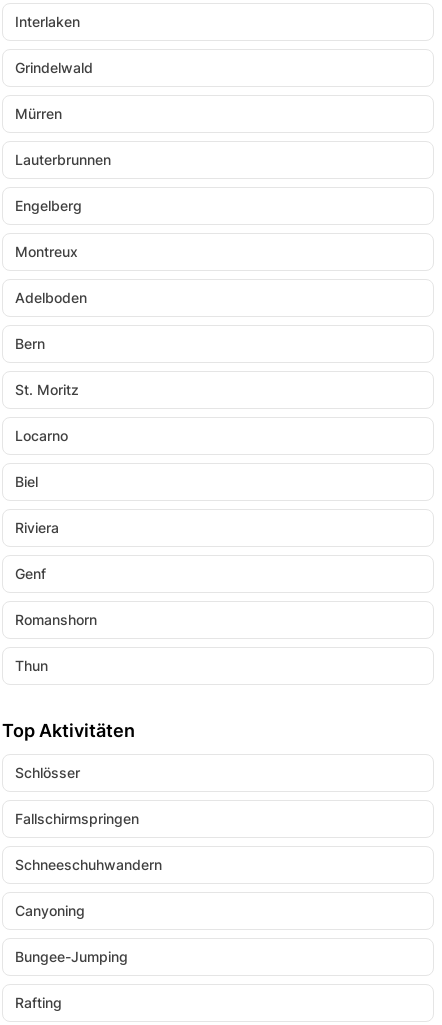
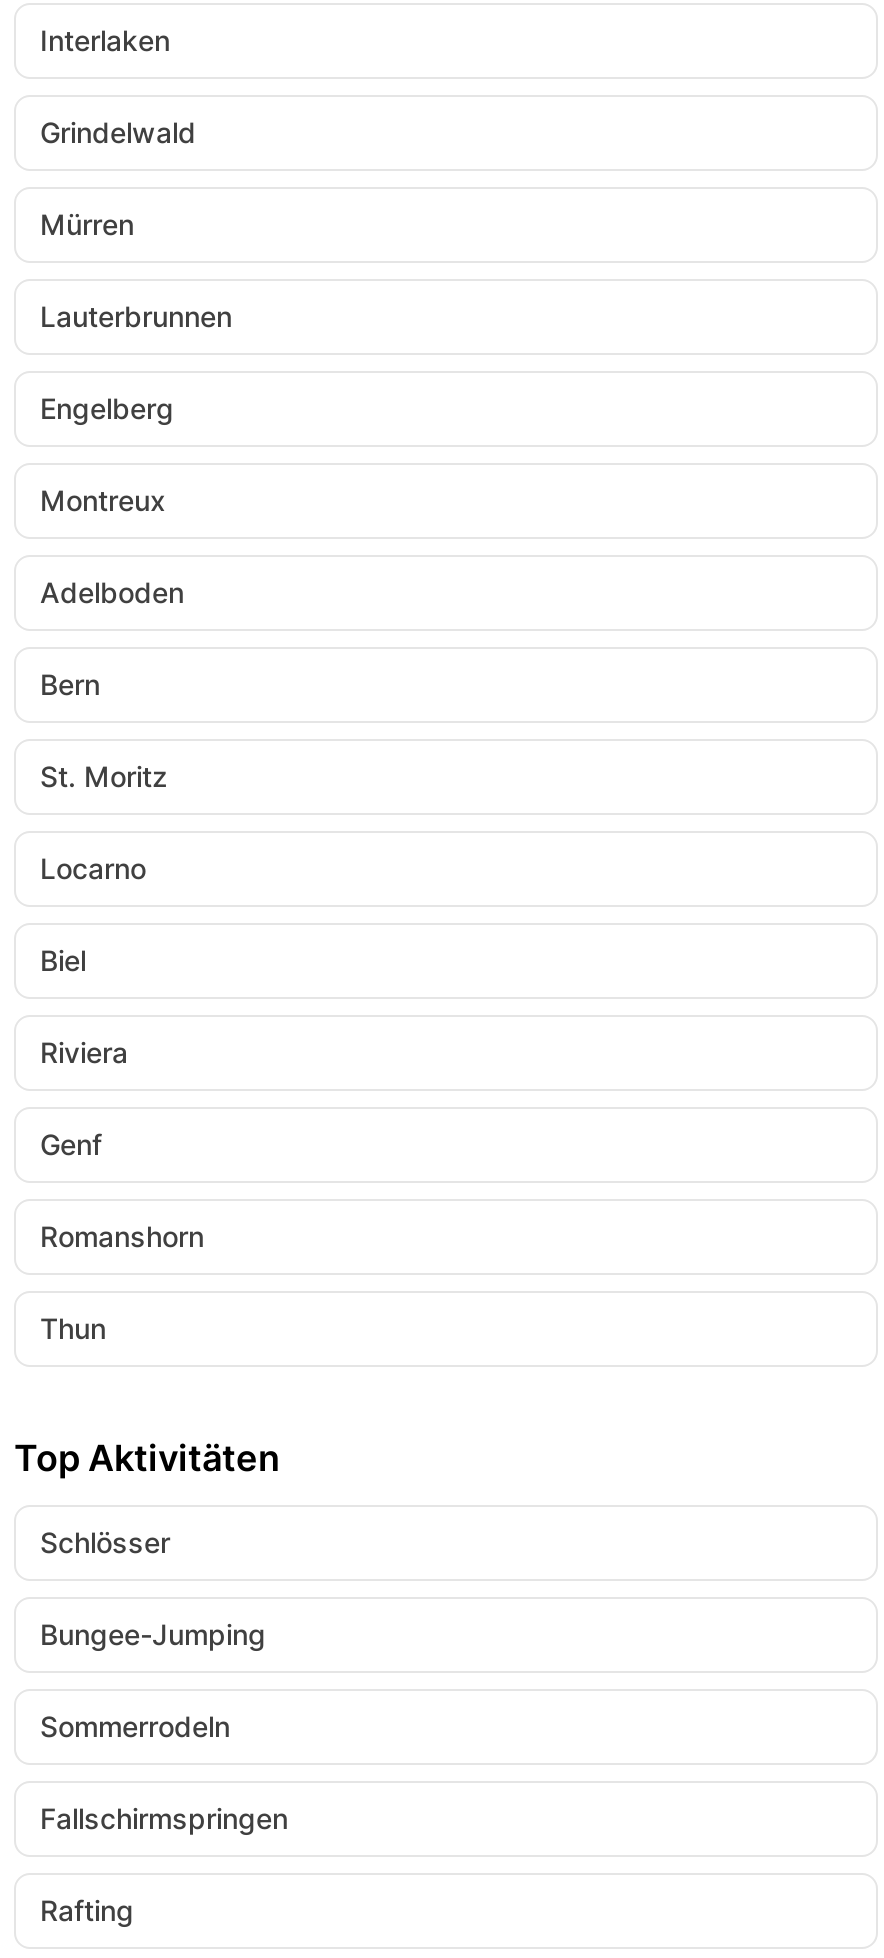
none -> [40,1709,230,1743] Sommerrodeln
moved [15,810,139,827] -> [40,1801,288,1835]: Fallschirmspringen
[15,856,162,919] Schneeschuhwandern | Canyoning -> none
moved [15,948,128,965] -> [40,1617,266,1651]: Bungee-Jumping

